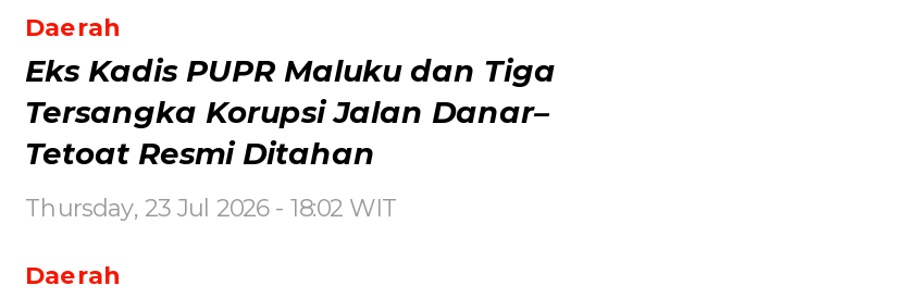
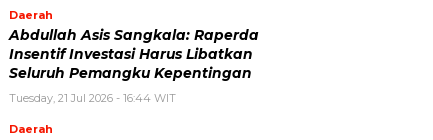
[25,53,556,171] Eks Kadis PUPR Maluku dan Tiga | Tersangka Korupsi Jalan Danar– | Tetoat Resmi Ditahan -> [9,27,259,81] Abdullah Asis Sangkala: Raperda | Insentif Investasi Harus Libatkan | Seluruh Pemangku Kepentingan
[25,192,397,223] Thursday, 23 Jul 2026 - 18:02 WIT -> [9,91,176,105] Tuesday, 21 Jul 2026 - 16:44 WIT

